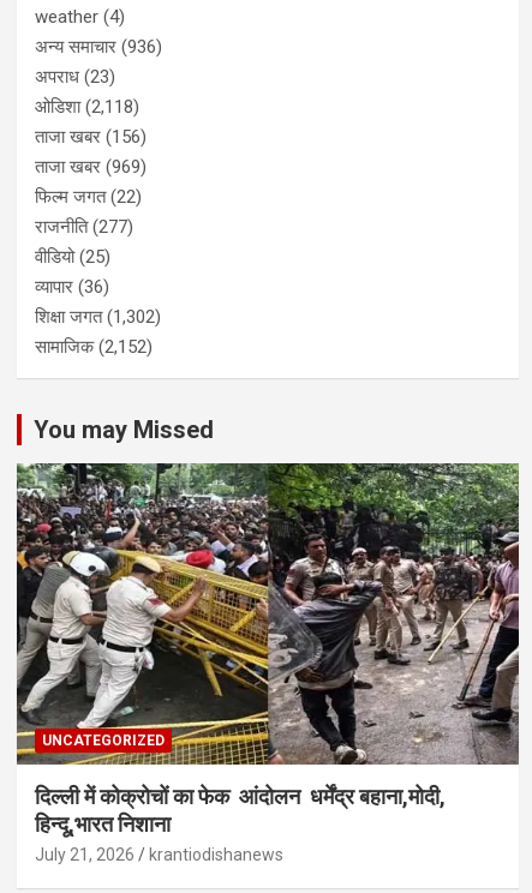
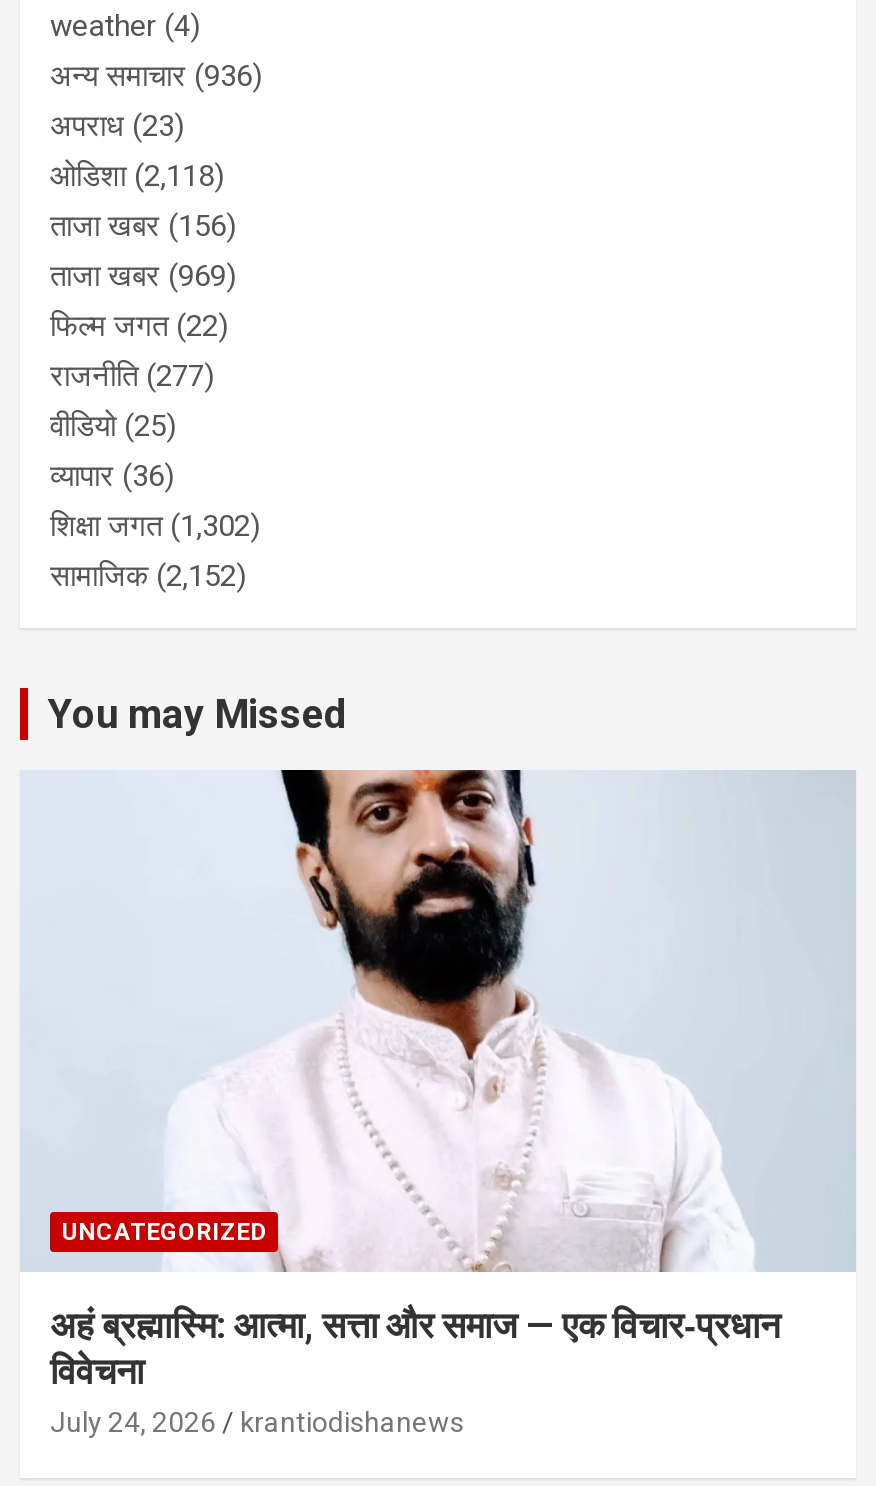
[16,462,520,864] [image] | दिल्ली में कोक्रोचों का फेक आंदोलन धर्मेंद्र बहाना,मोदी, | हिन्दू,भारत निशाना | July 21, 2026 -> [20,768,856,1438] [image] | अहं ब्रह्मास्मि: आत्मा, सत्ता और समाज — एक विचार‑प्रधान | विवेचना | July 24, 2026

